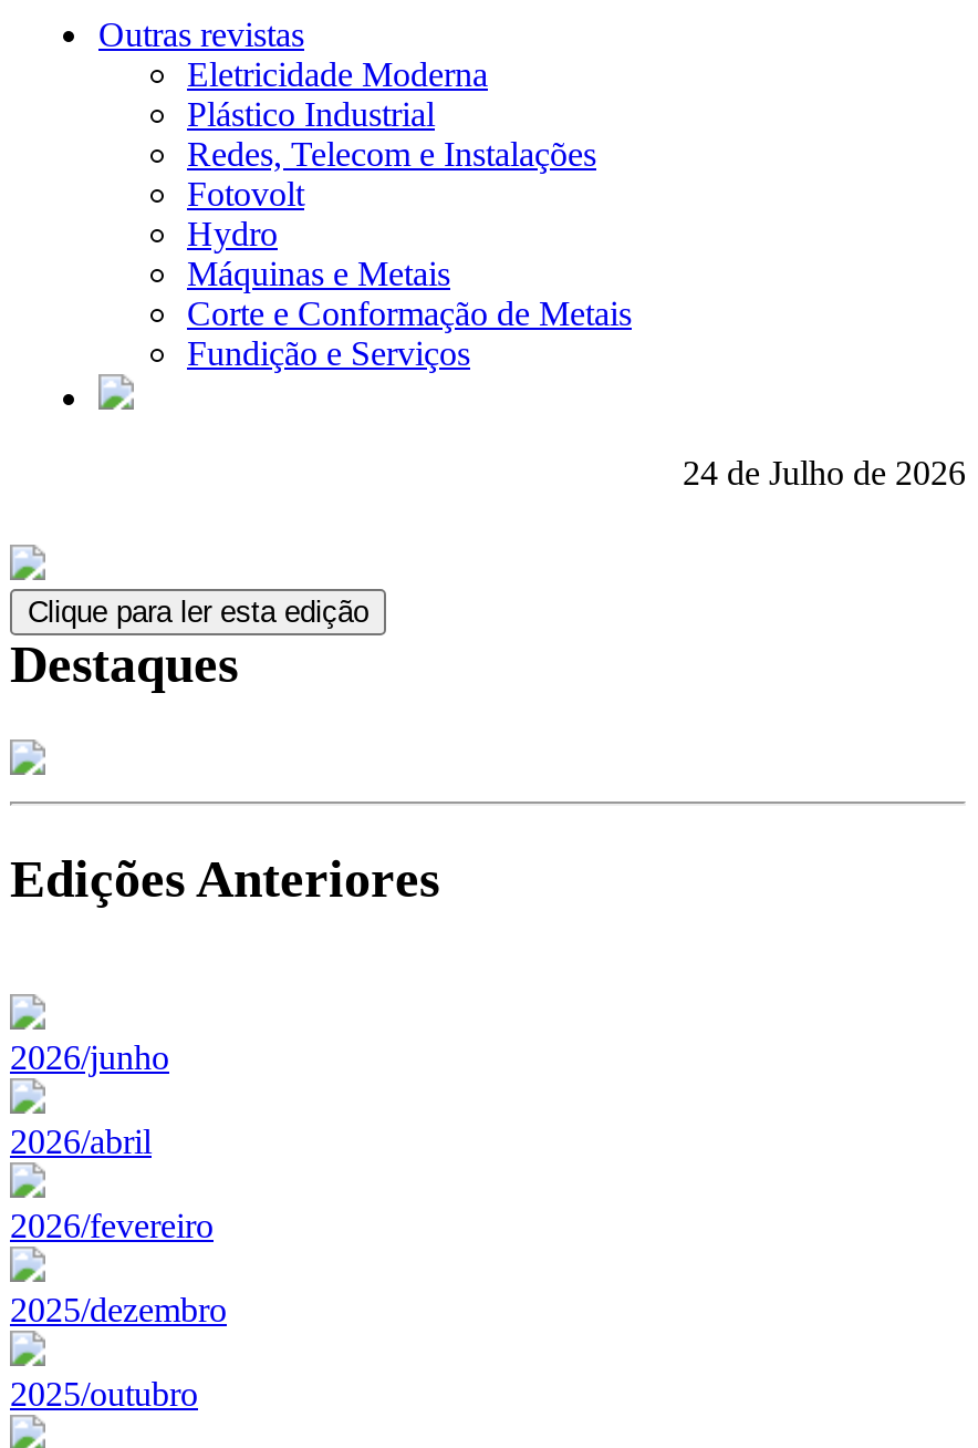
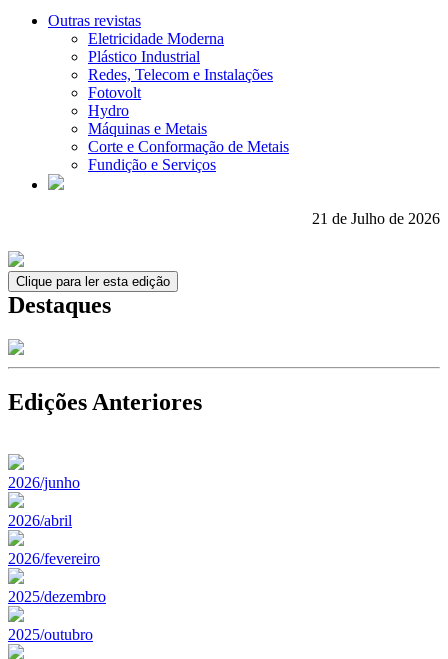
[683,454,966,492] 24 de Julho de 2026 -> [312,210,440,227] 21 de Julho de 2026

